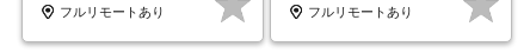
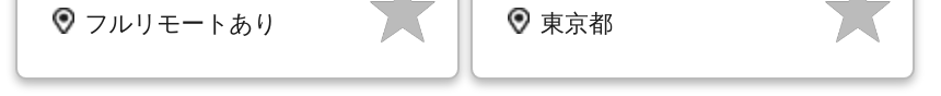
[308,5,413,19] フルリモートあり -> [541,10,613,36] 東京都

